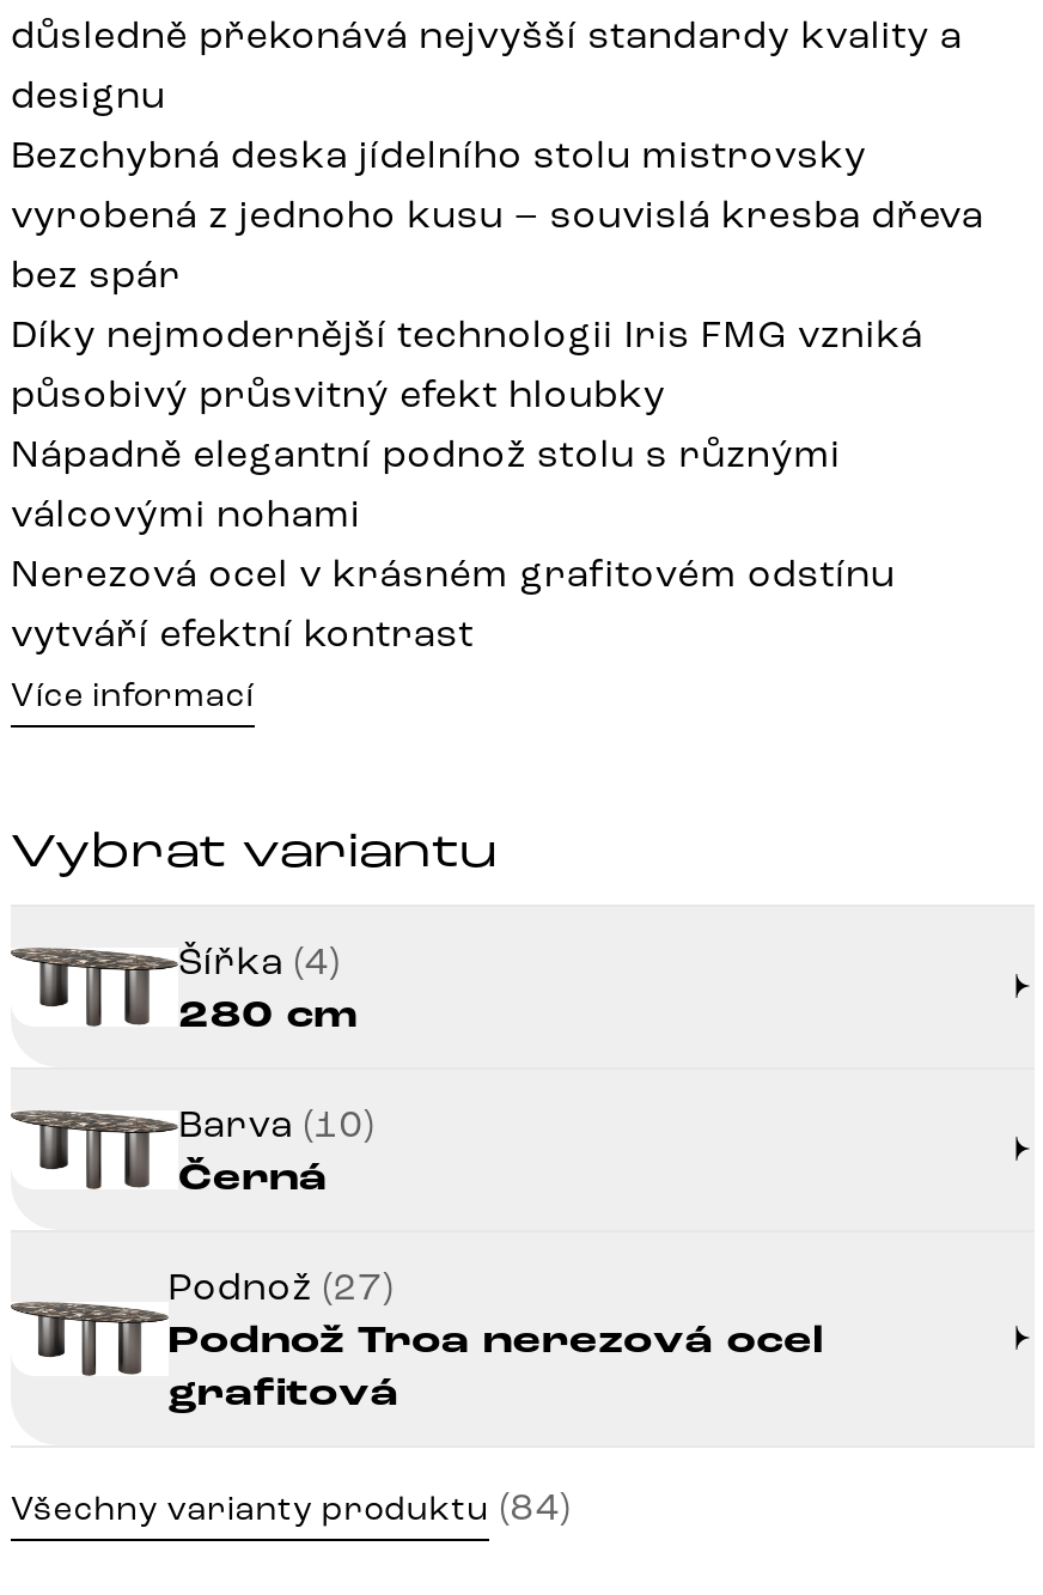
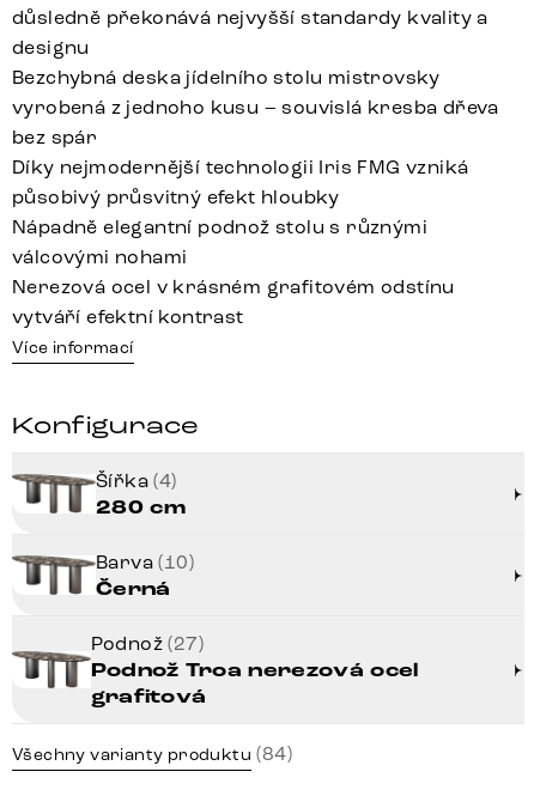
[11,821,499,881] Vybrat variantu -> [12,411,199,441] Konfigurace

